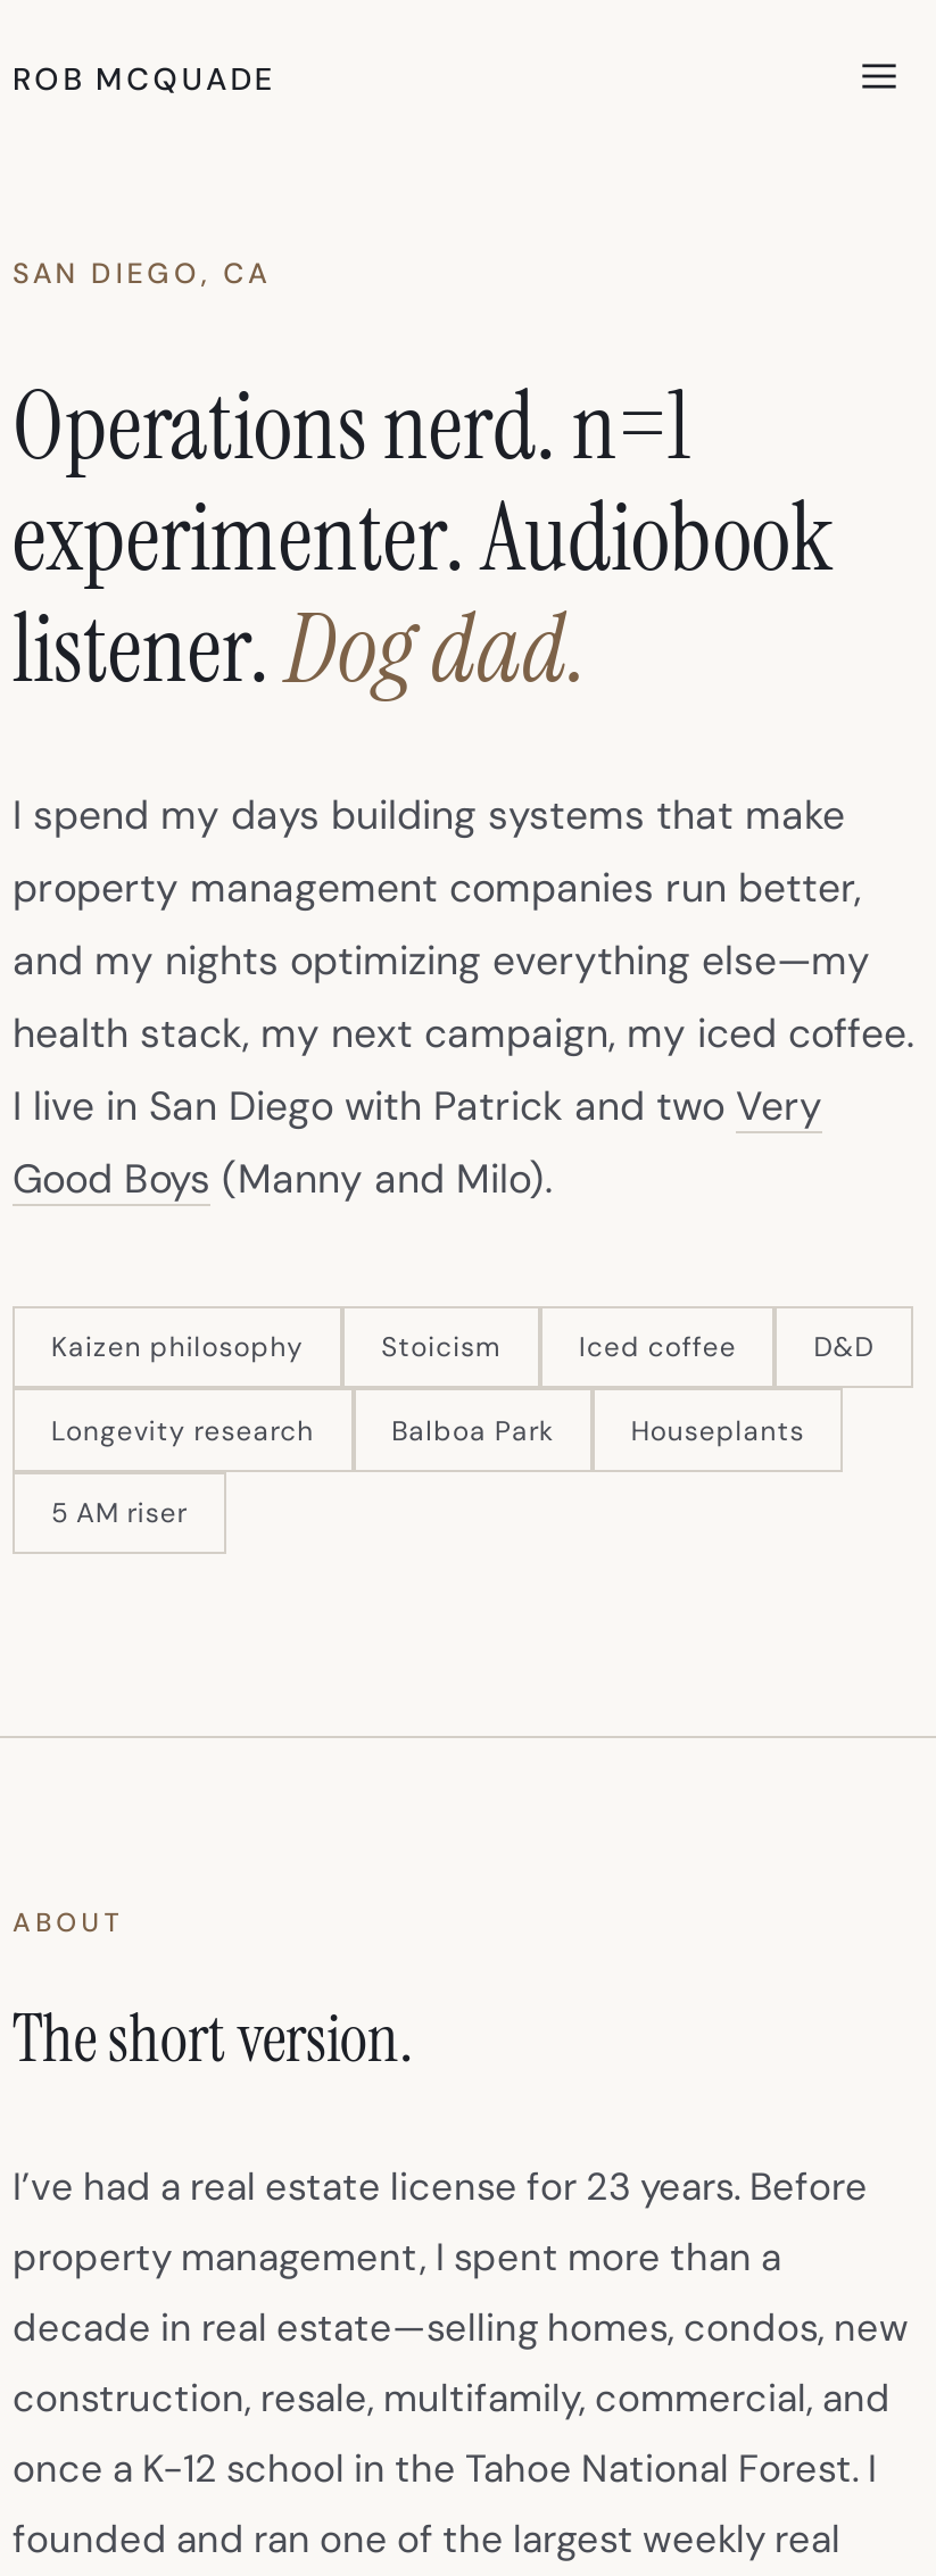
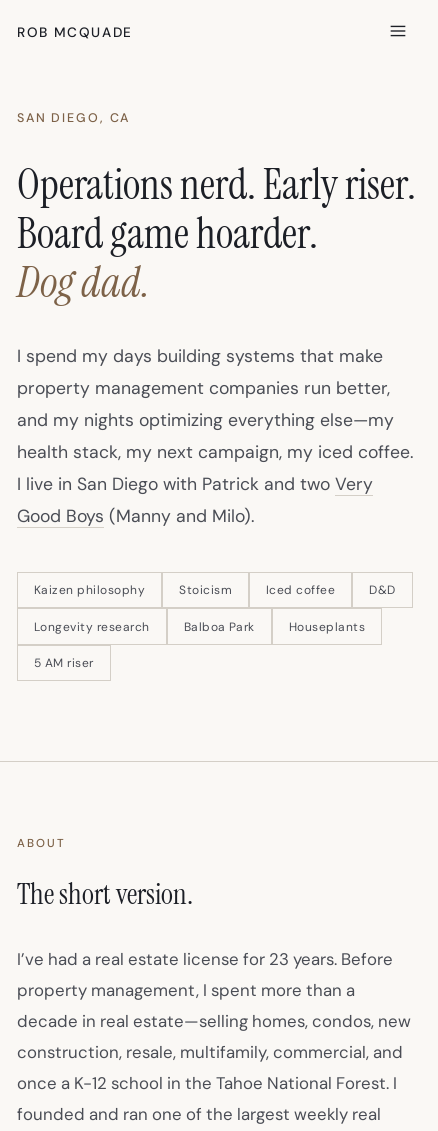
[13,365,834,711] Operations nerd. n=1 | experimenter. Audiobook | listener.Dog dad. -> [17,158,416,310] Operations nerd. Early riser. | Board game hoarder. | Dog dad.

